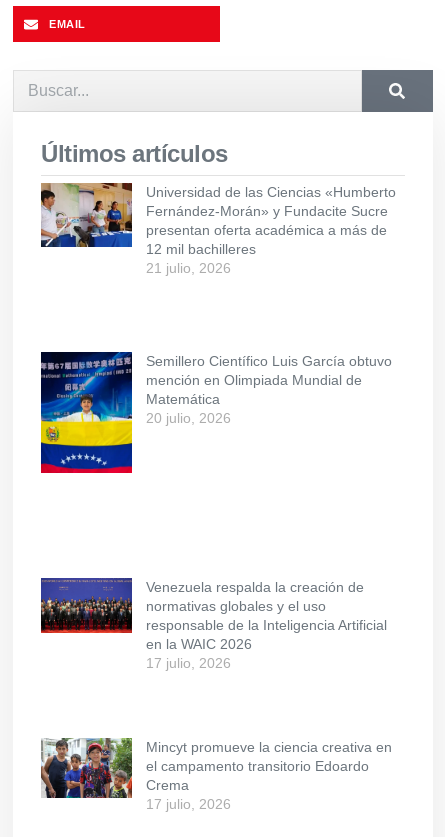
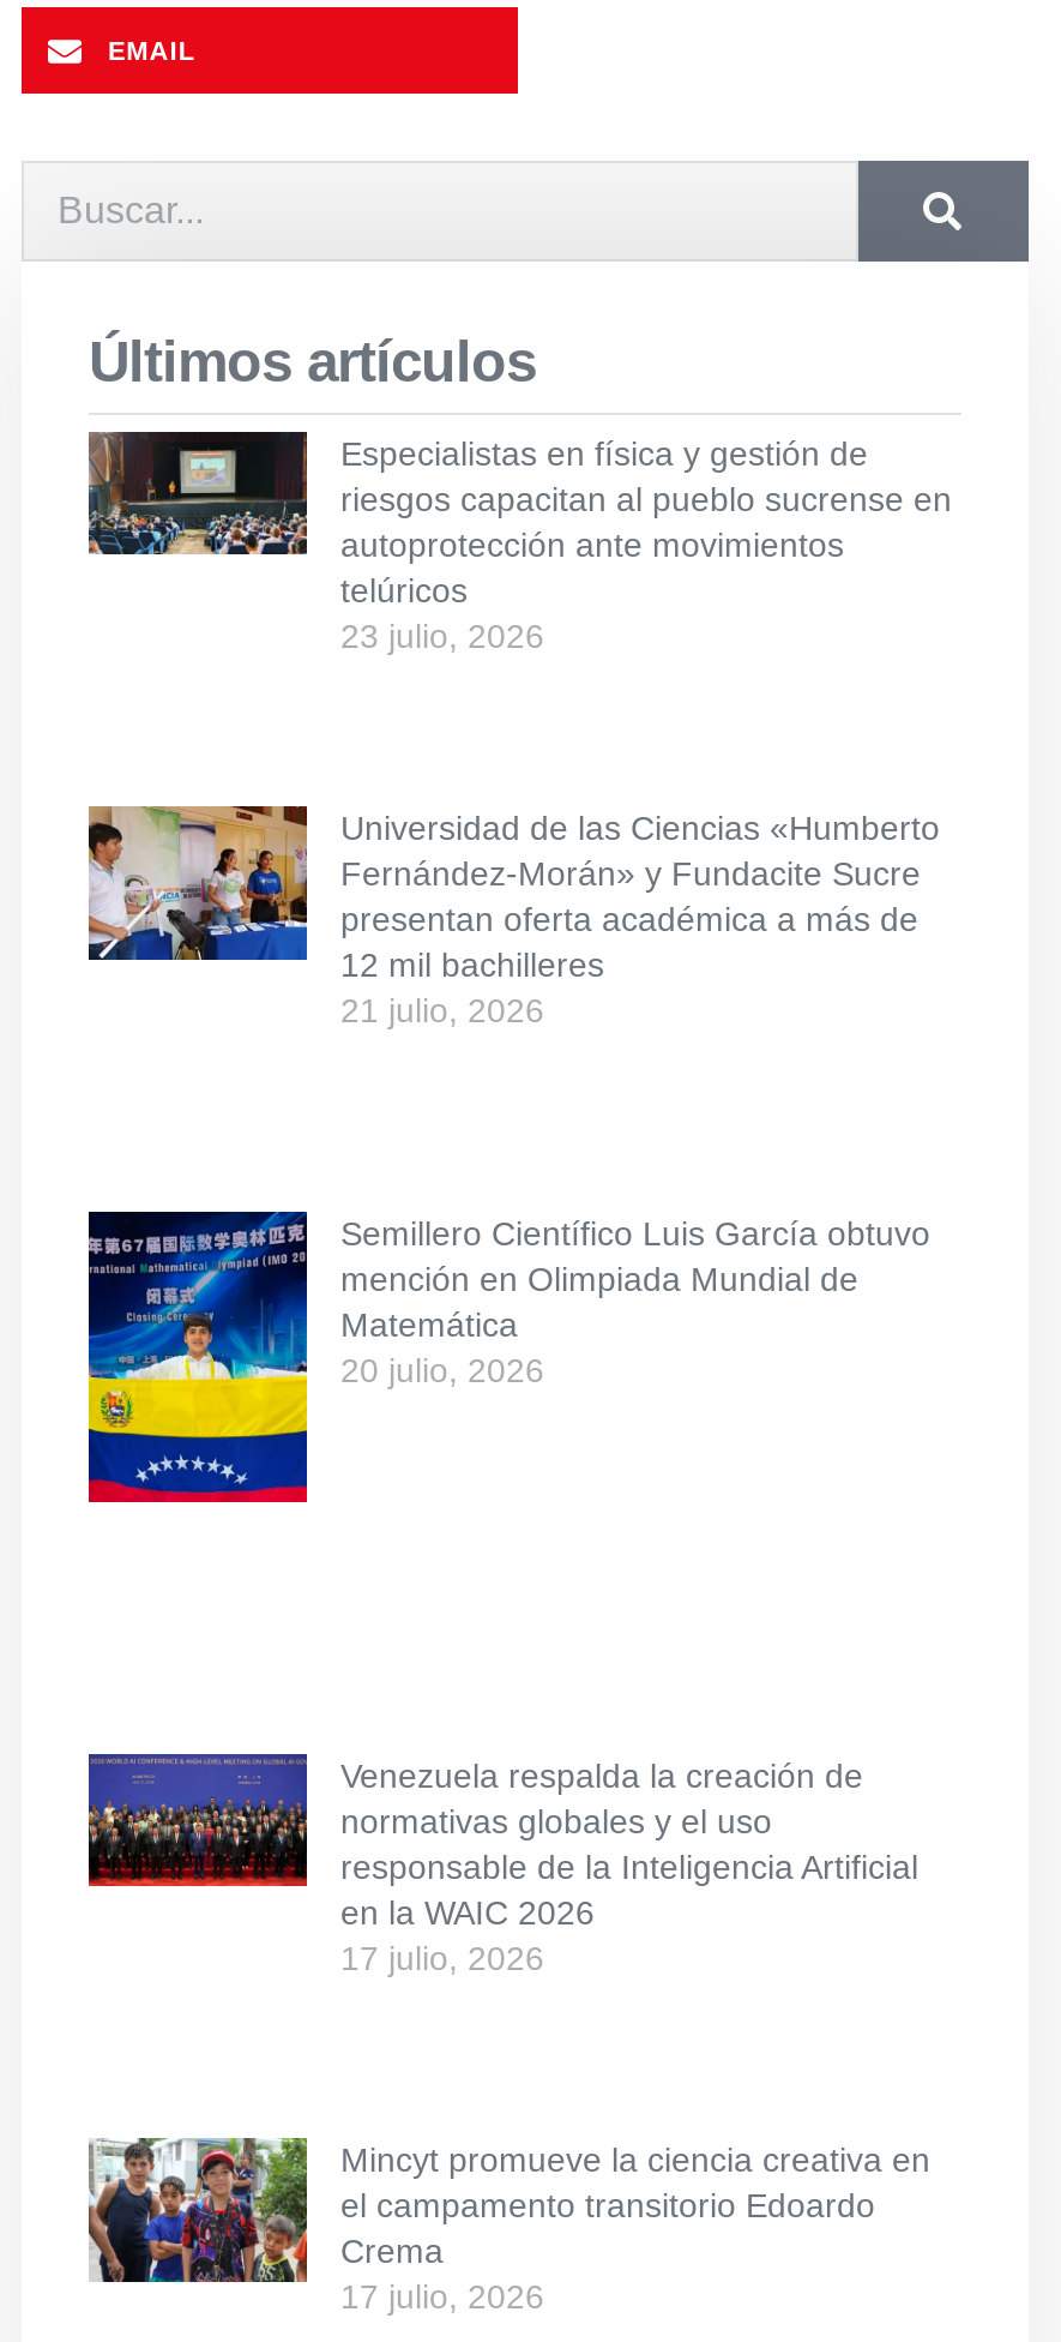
none -> [86,430,952,656] [image] | Especialistas en física y gestión de | riesgos capacitan al pueblo sucrense en | autoprotección ante movimientos | telúricos | 23 julio, 2026

